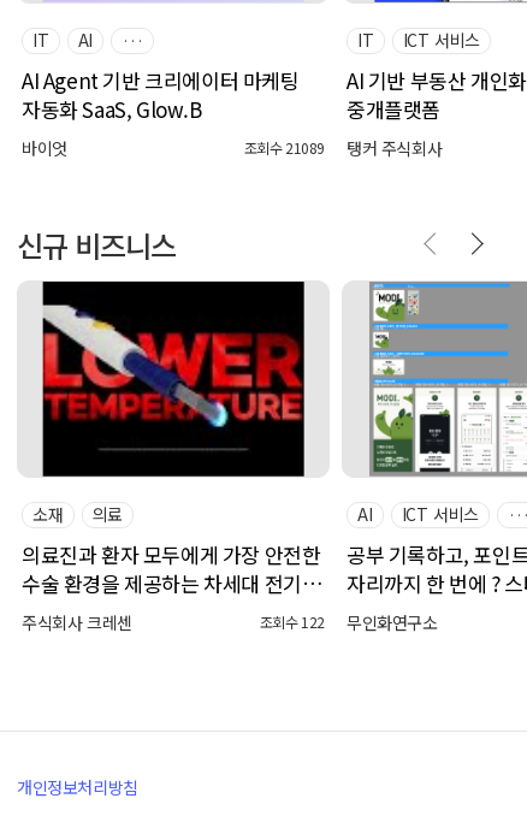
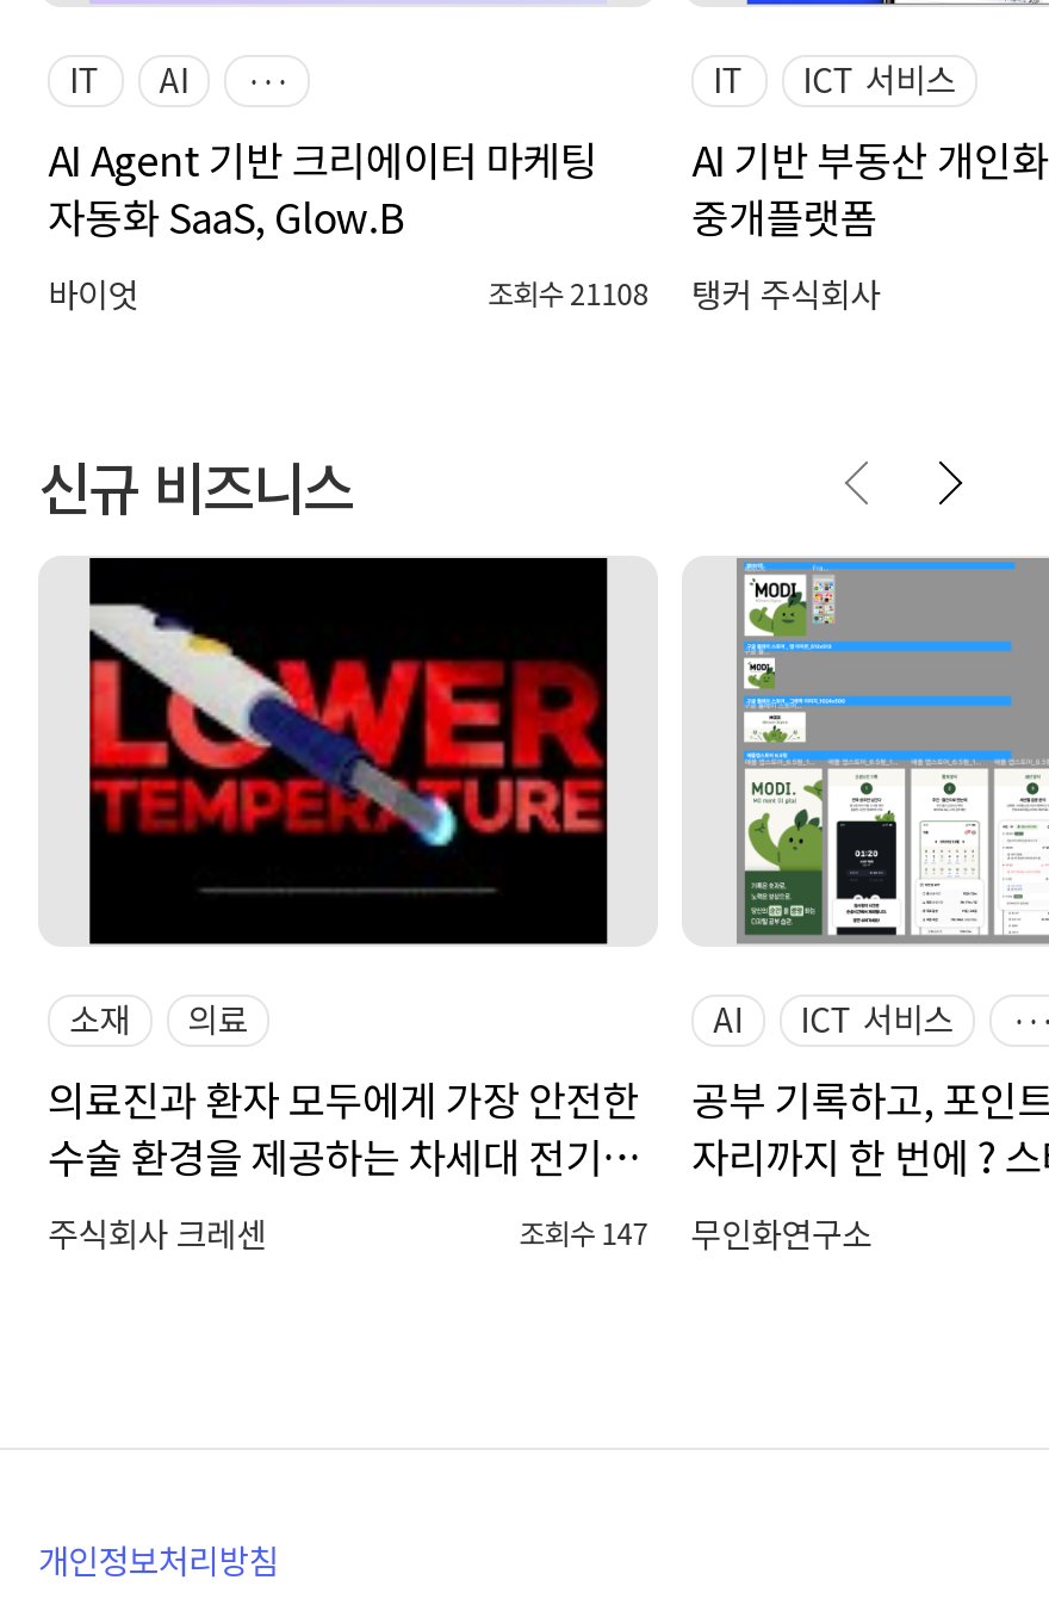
[244,135,442,159] 조회수 21089 탱커 주식회사 -> [488,268,880,316] 조회수 21108 탱커 주식회사
[260,612,325,632] 조회수 122 -> [519,1212,648,1252] 조회수 147

